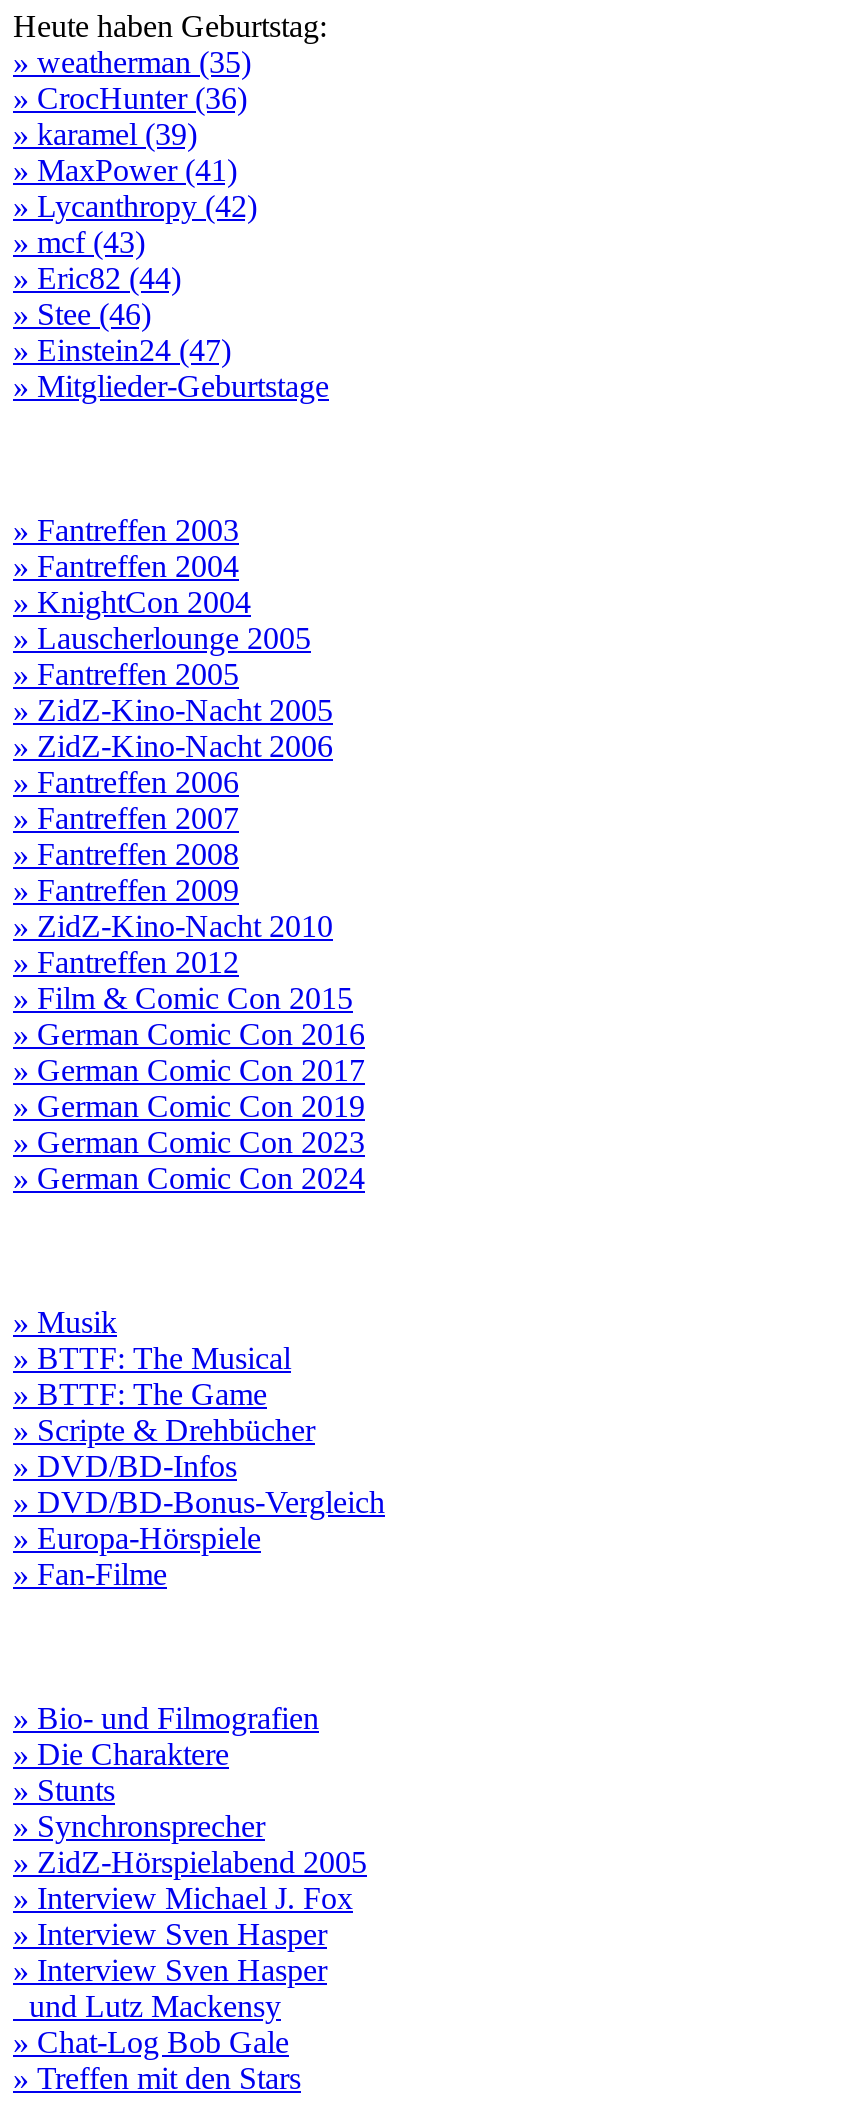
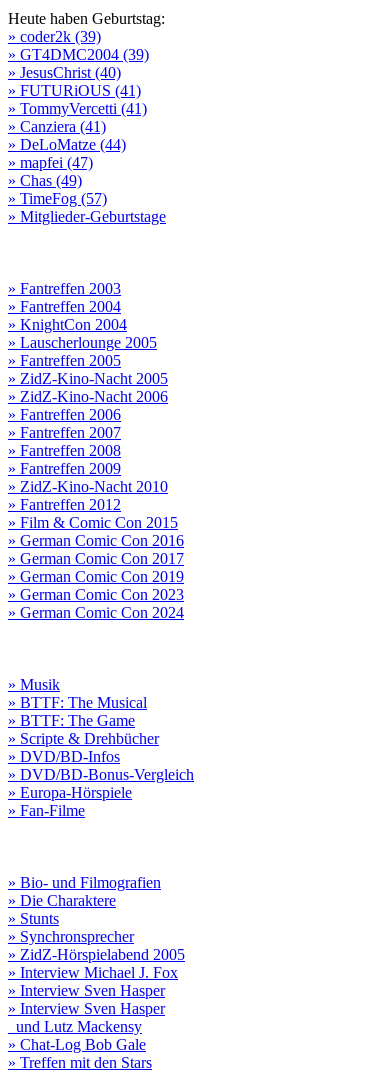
[13,45,257,367] » weatherman (35) | » CrocHunter (36) | » karamel (39) | » MaxPower (41) | » Lycanthropy (42) | » mcf (43) | » Eric82 (44) | » Stee (46) | » Einstein24 (47) -> [8,28,149,207] » coder2k (39) | » GT4DMC2004 (39) | » JesusChrist (40) | » FUTURiOUS (41) | » TommyVercetti (41) | » Canziera (41) | » DeLoMatze (44) | » mapfei (47) | » Chas (49) | » TimeFog (57)

